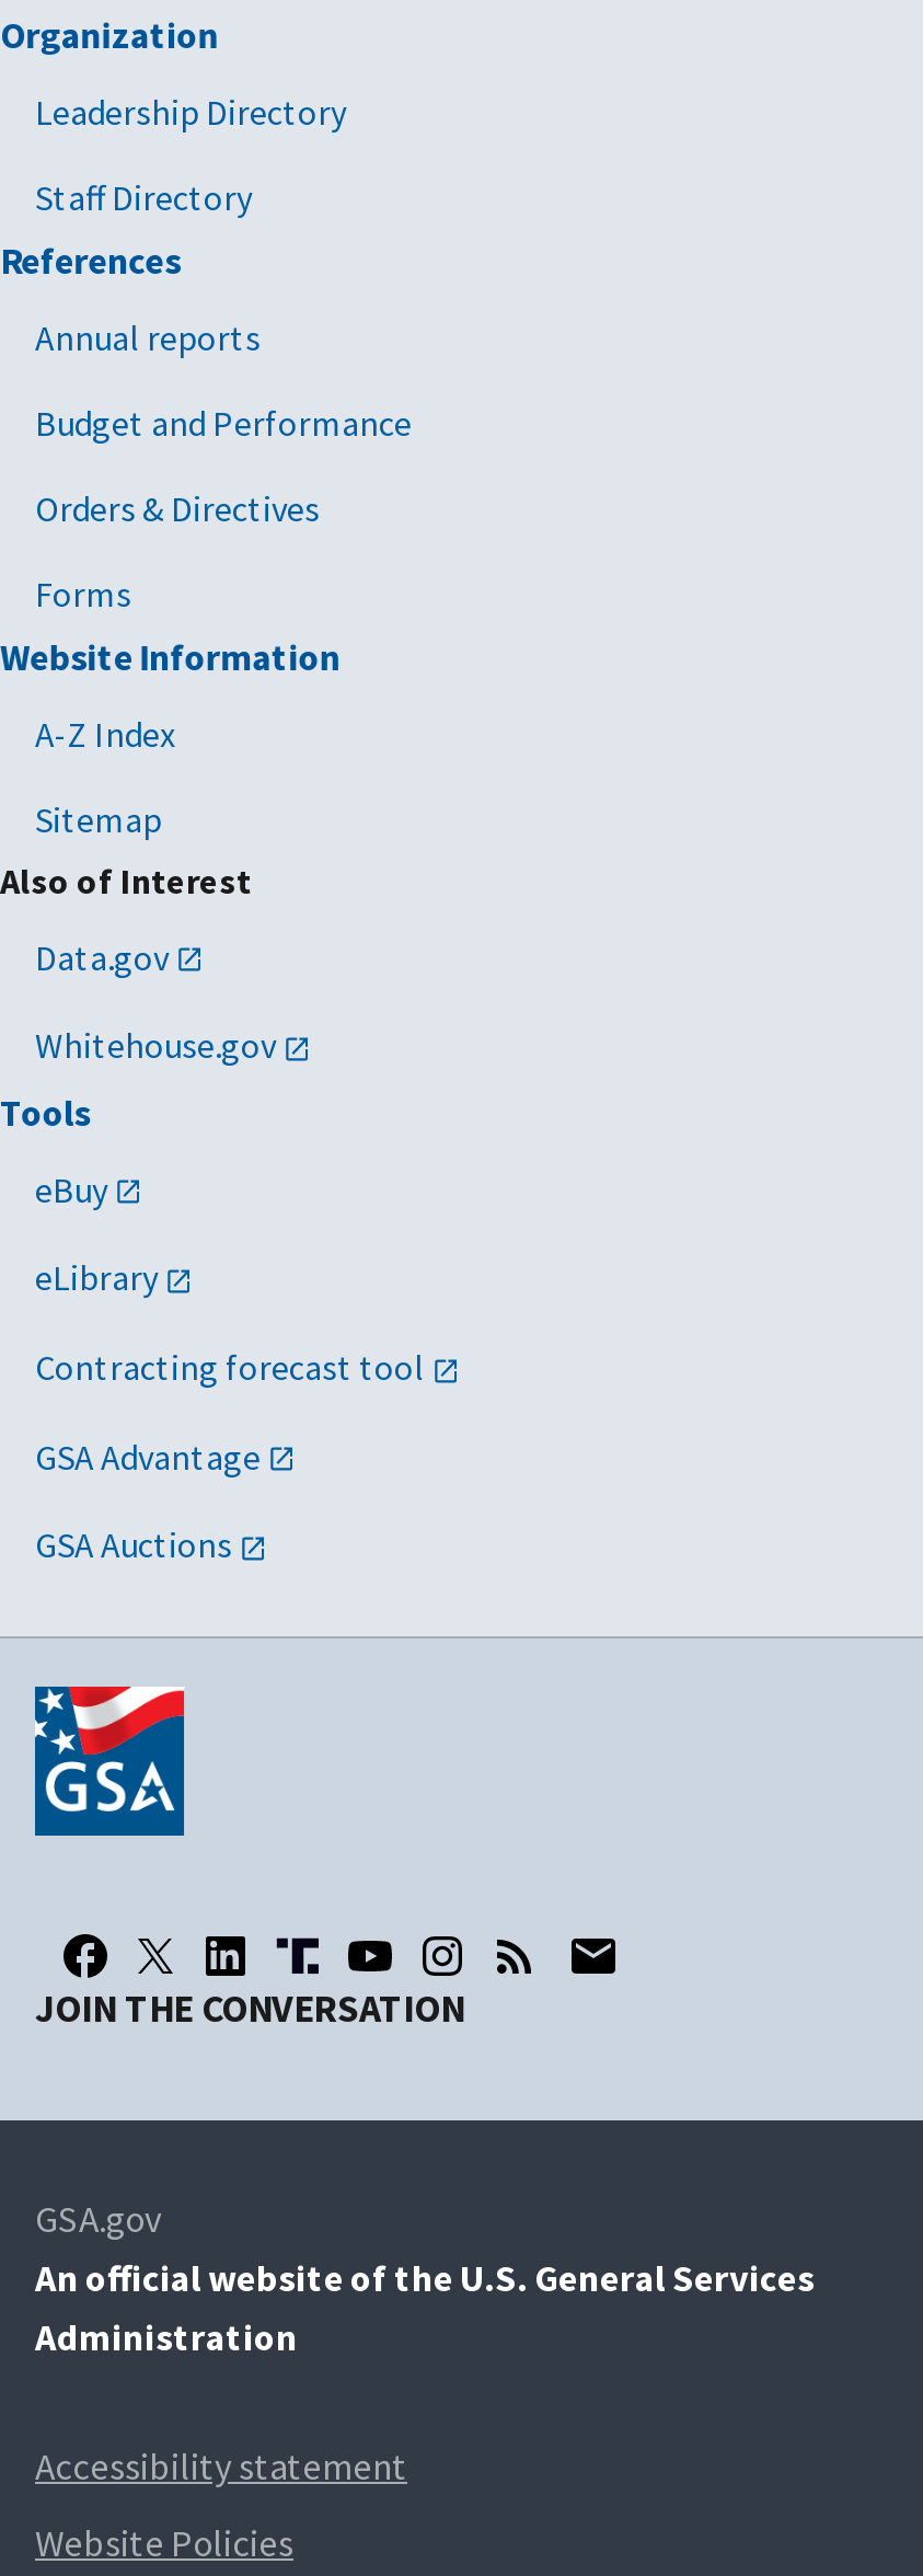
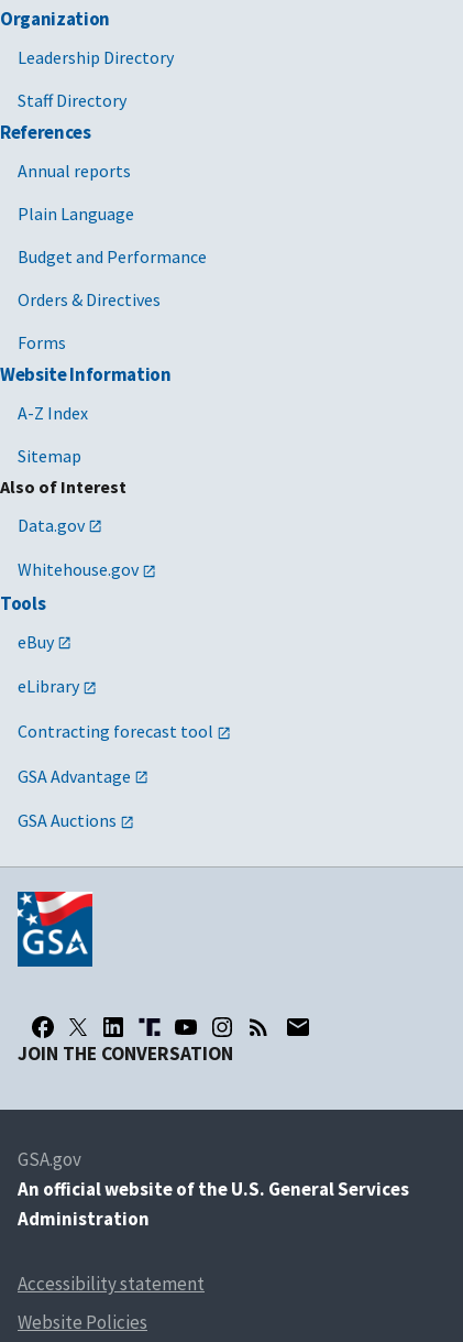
none -> [18,202,134,224] Plain Language

